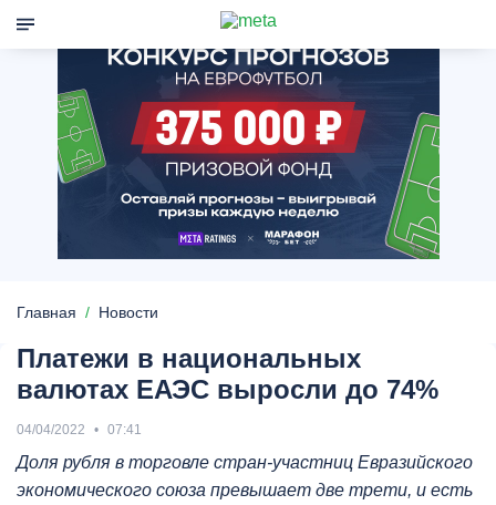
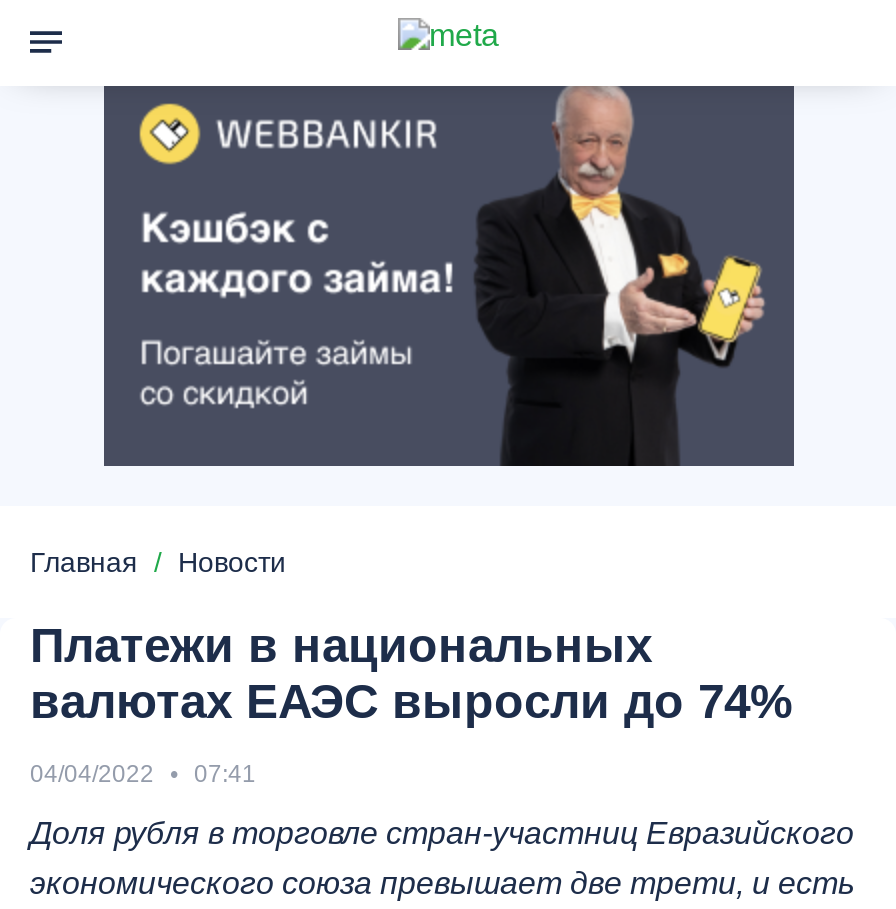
[56,48,441,260] [image] -> [102,84,796,468] [image]

